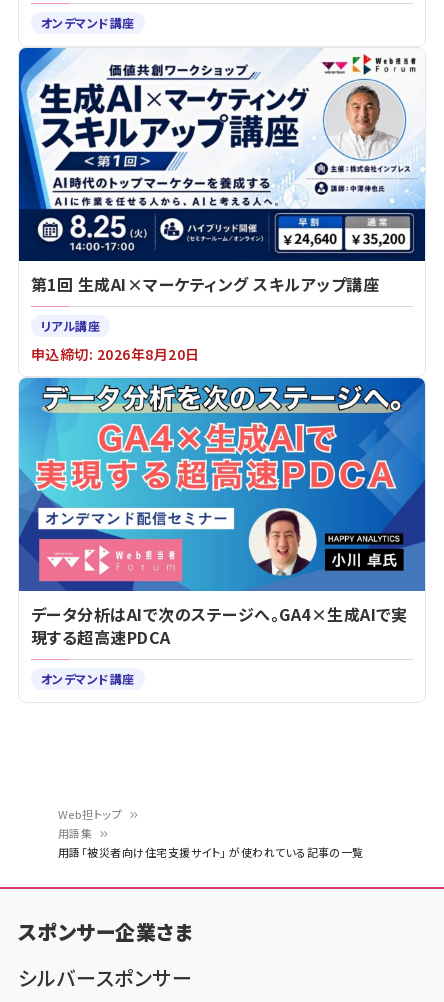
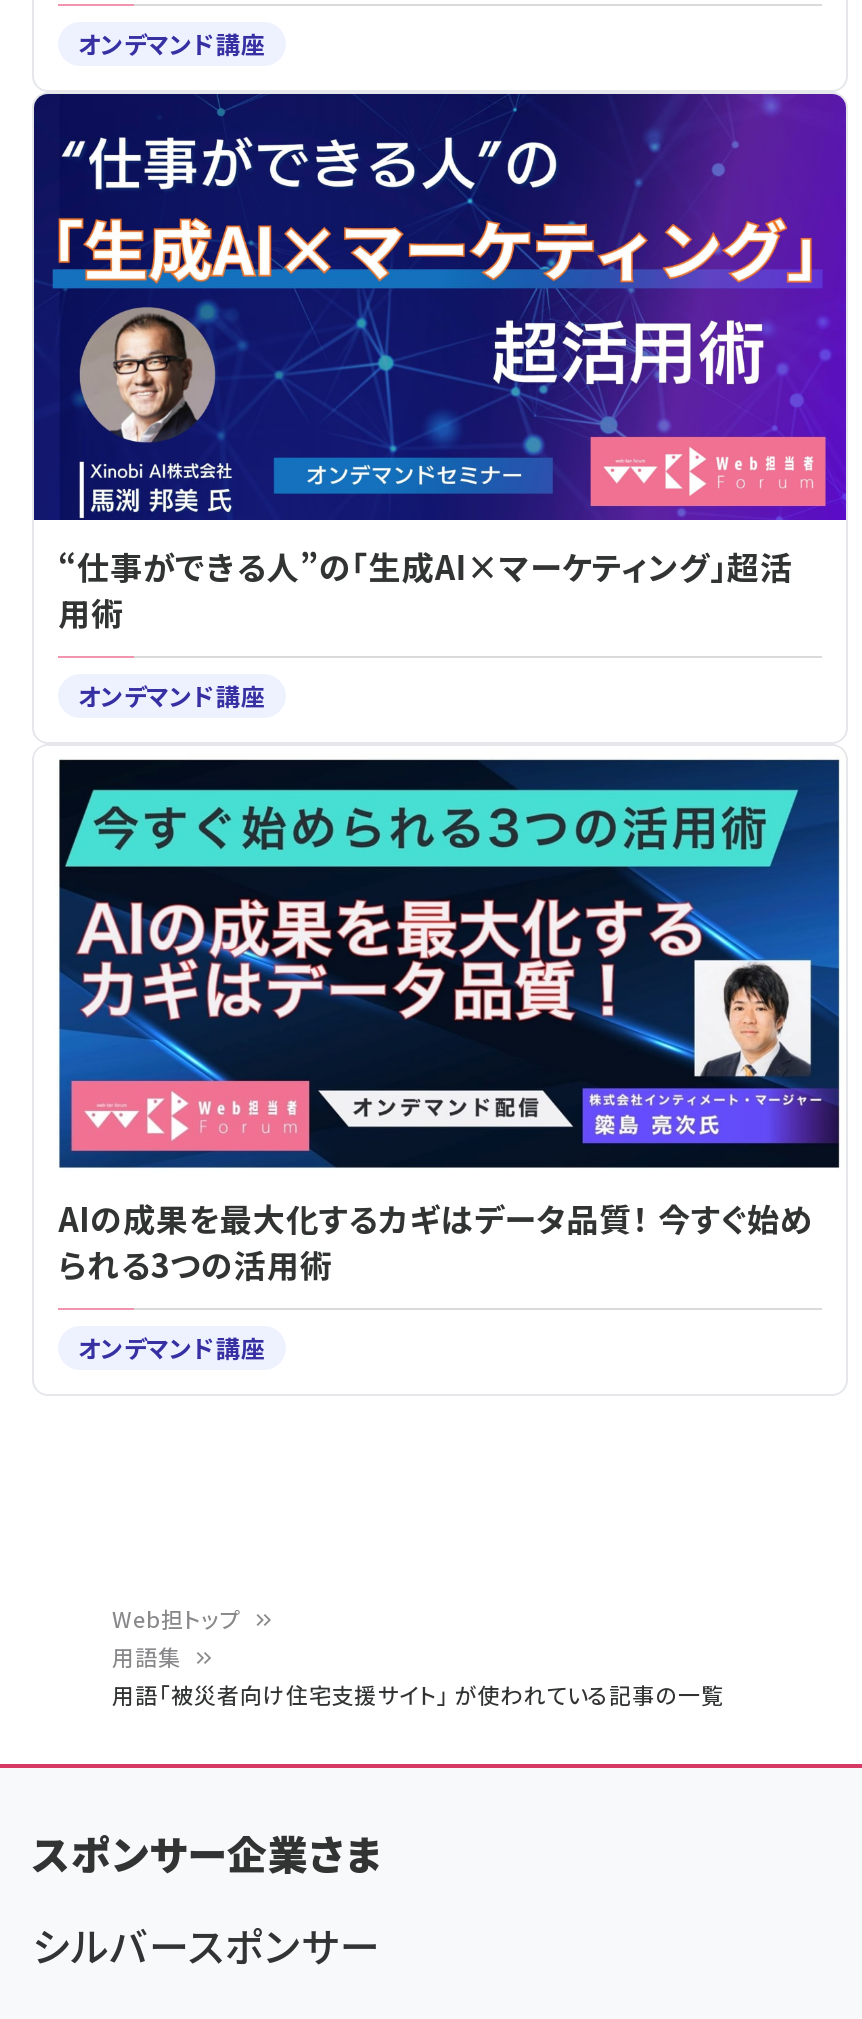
[19,47,426,364] [image] | 第1回 生成AI×マーケティング スキルアップ講座 | リアル講座 | 申込締切: 2026年8月20日 -> [34,92,848,713] [image] | “仕事ができる人”の「生成AI×マーケティング」超活 | 用術 | オンデマンド講座
[18,377,426,649] [image] | データ分析はAIで次のステージへ。GA4×生成AIで実 | 現する超高速PDCA -> [34,752,846,1289] [image] | AIの成果を最大化するカギはデータ品質！ 今すぐ始め | られる3つの活用術

